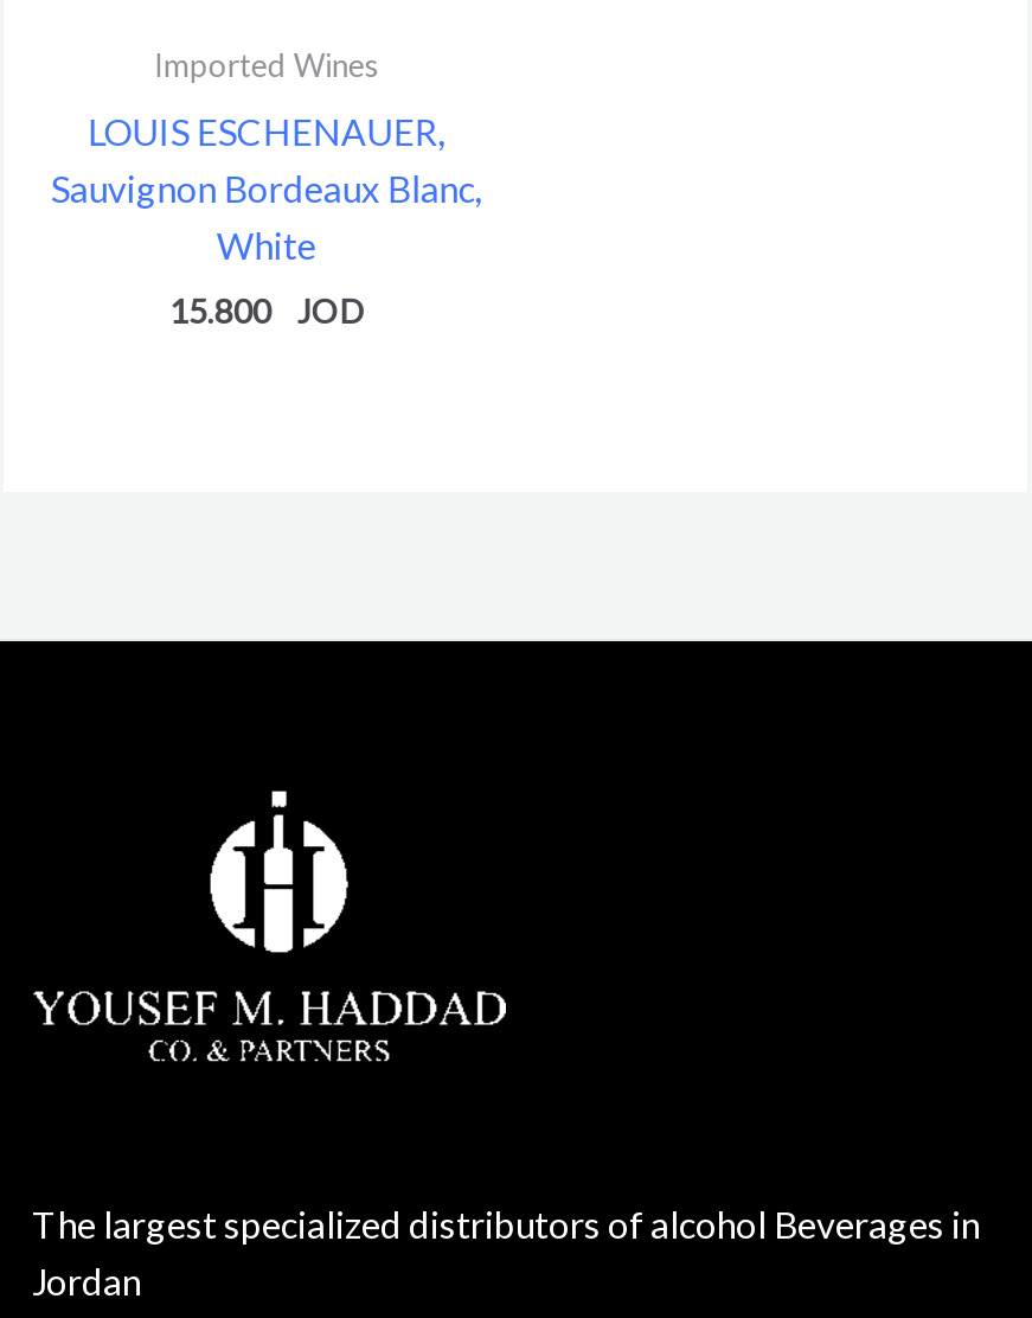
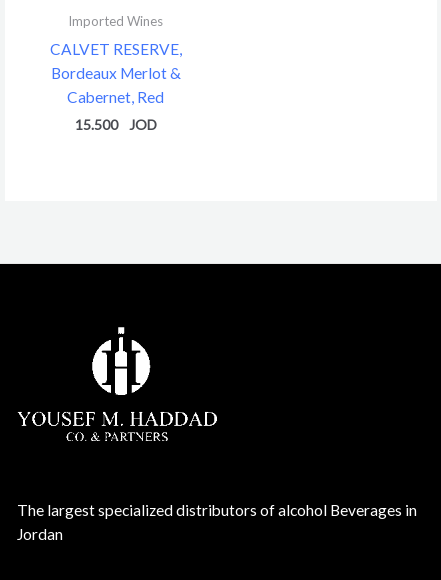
[51,109,482,265] LOUIS ESCHENAUER, | Sauvignon Bordeaux Blanc, | White -> [50,39,182,105] CALVET RESERVE, | Bordeaux Merlot & | Cabernet, Red
[169,291,278,331] 15.800 -> [75,116,121,133] 15.500

